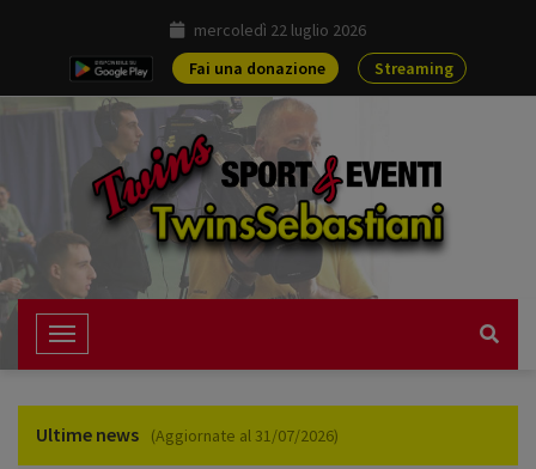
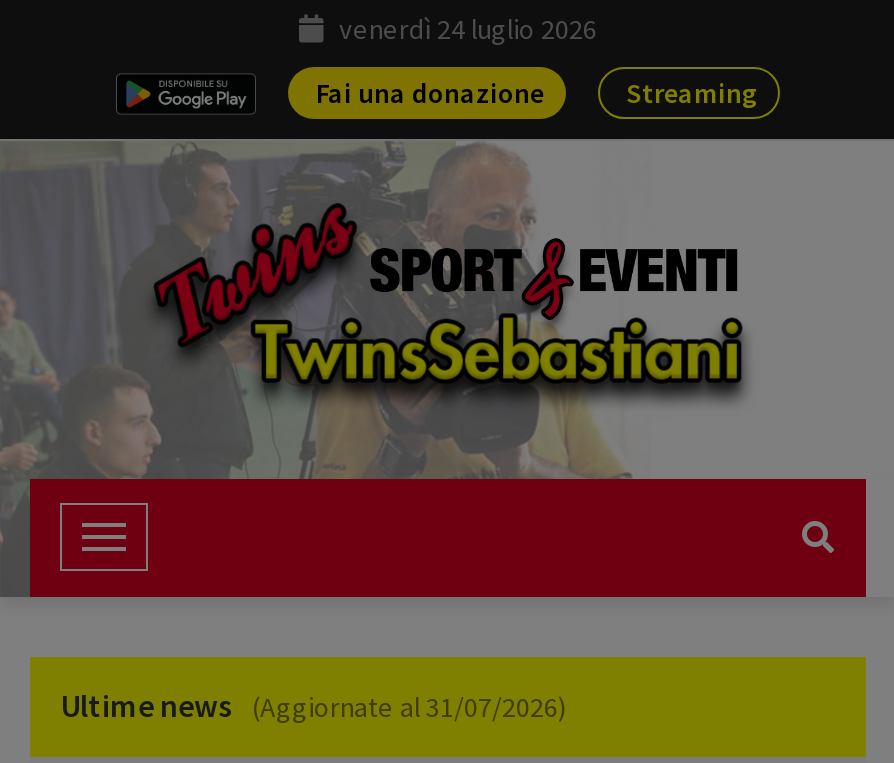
[190,19,366,41] mercoledì 22 luglio 2026 -> [333,11,597,47] venerdì 24 luglio 2026

